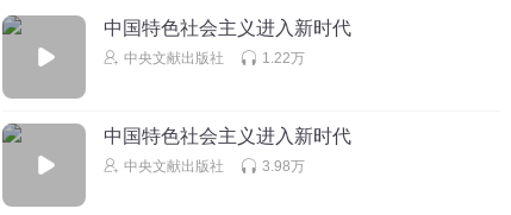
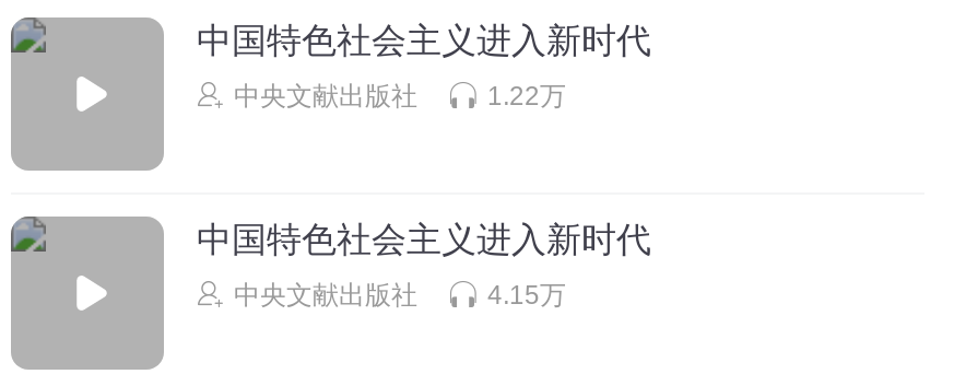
[262,157,305,174] 3.98万 -> [487,279,566,309] 4.15万

